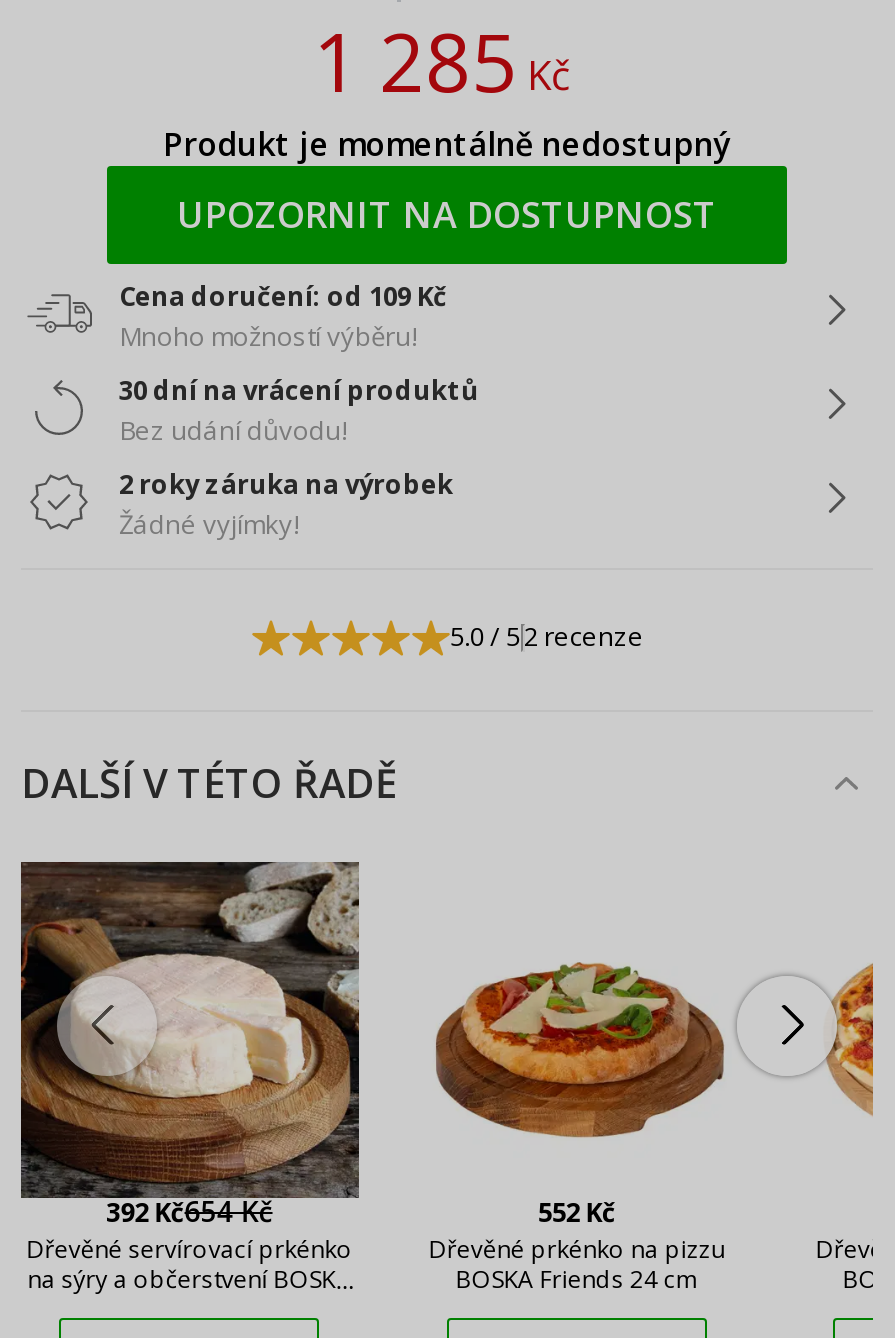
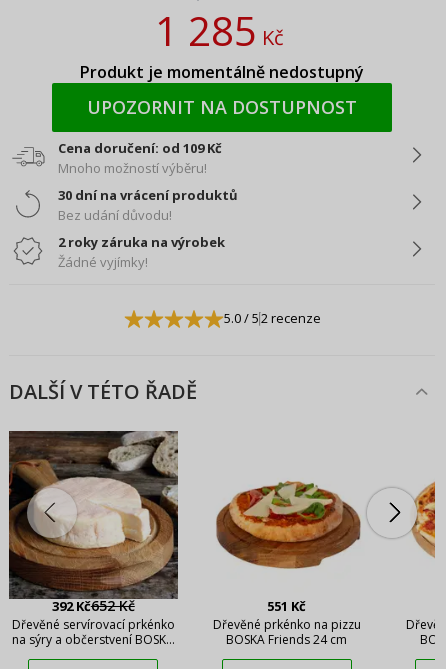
[107,1193,273,1231] 392 Kč654 Kč -> [52,596,135,615] 392 Kč652 Kč
[538,1195,616,1231] 552 Kč -> [267,597,306,615] 551 Kč

